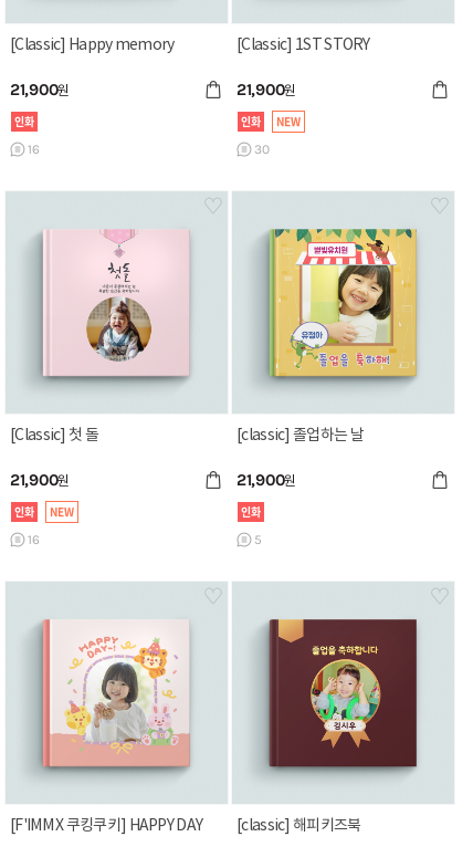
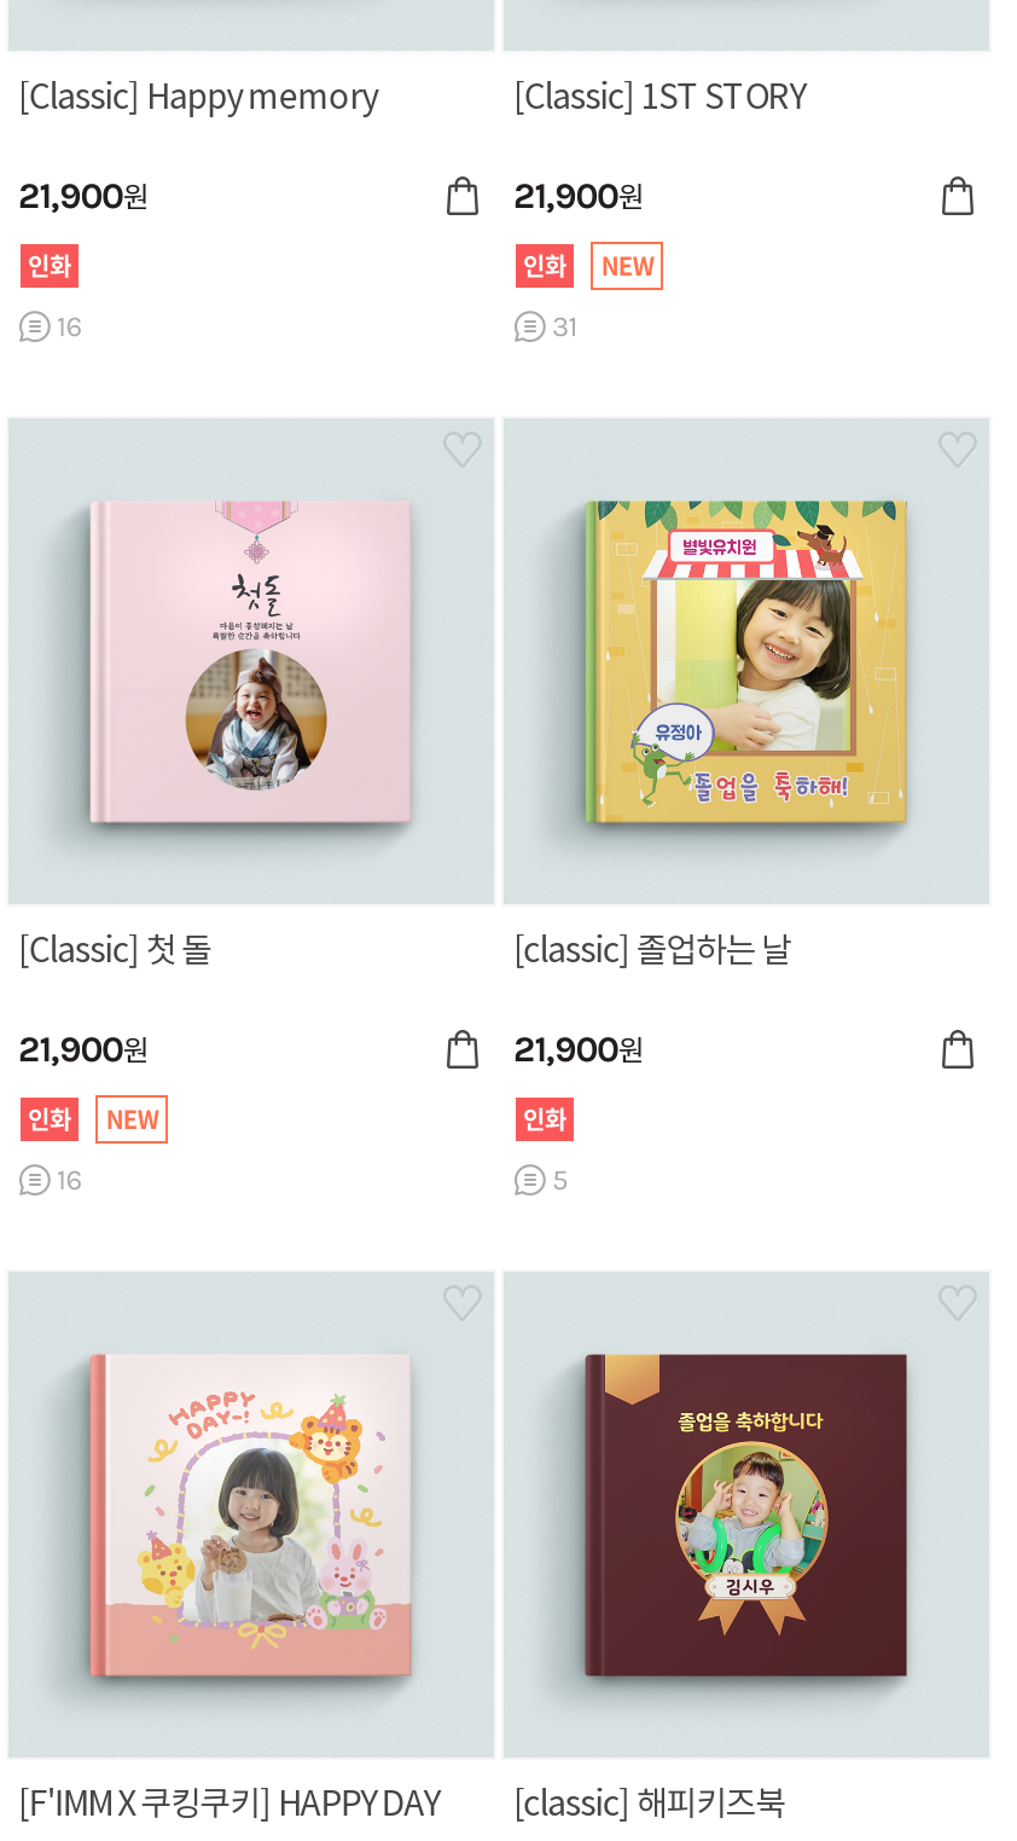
[254,142,269,157] 30 -> [552,309,577,343] 31

